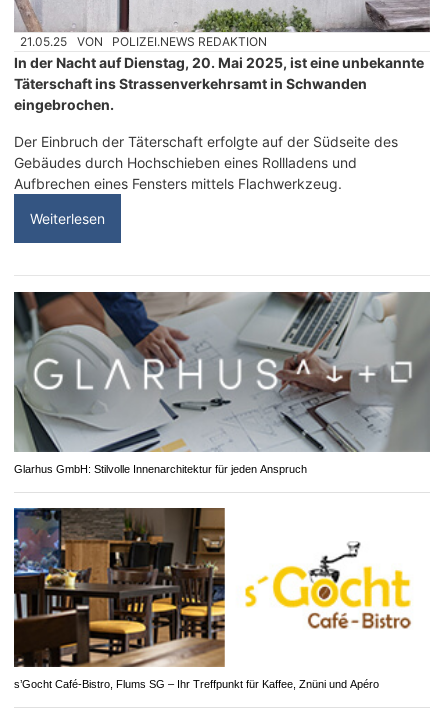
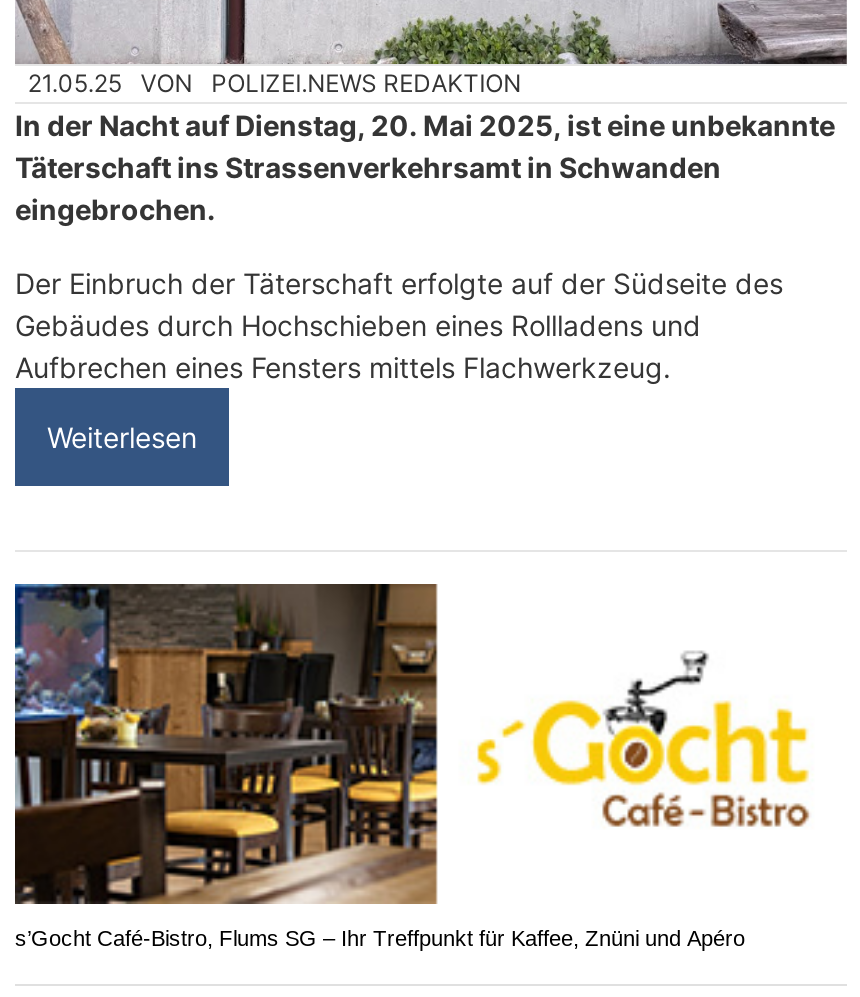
[14,291,431,475] [image] | Glarhus GmbH: Stilvolle Innenarchitektur für jeden Anspruch -> none

